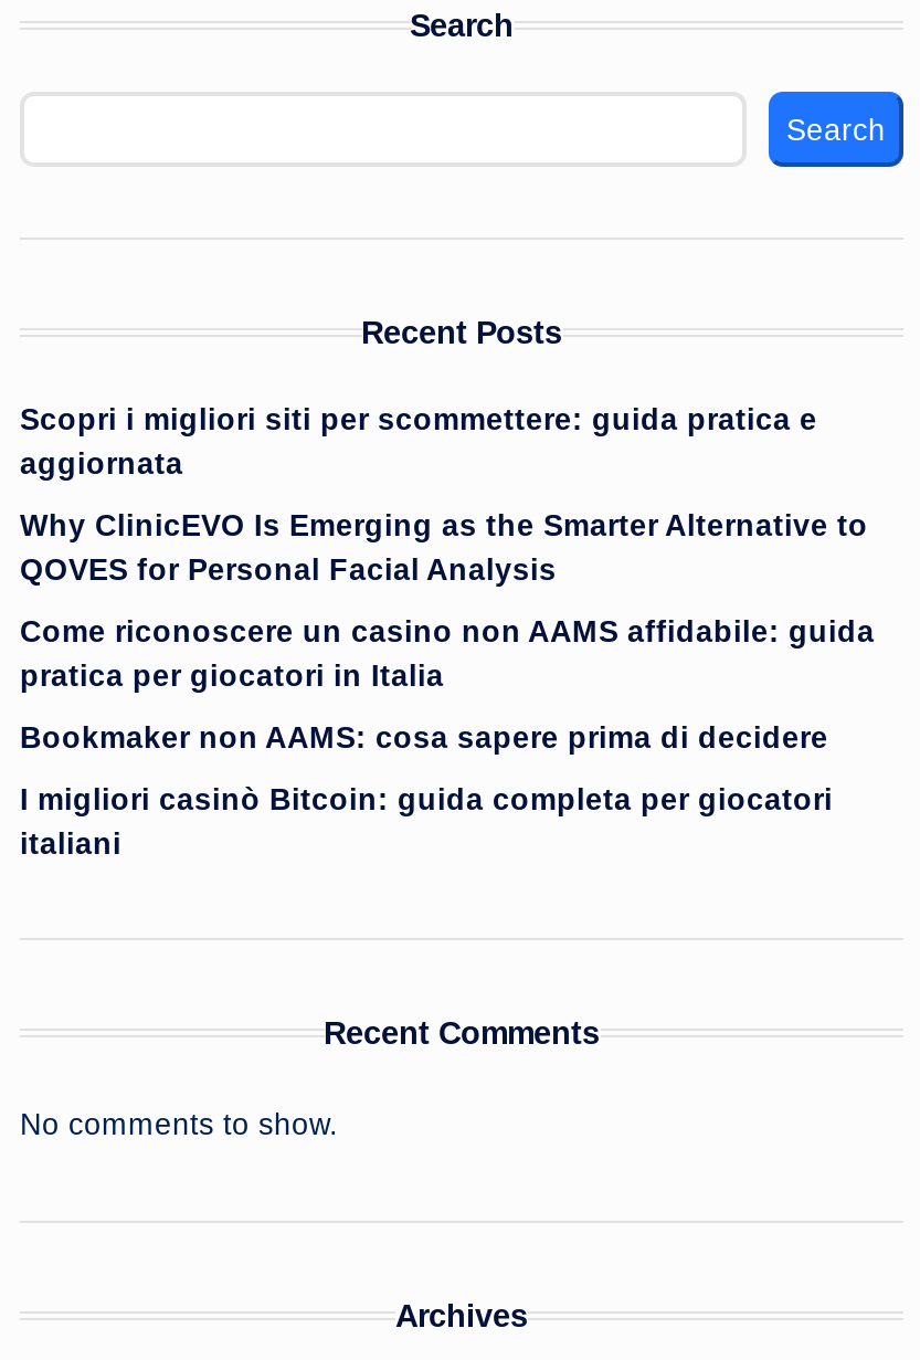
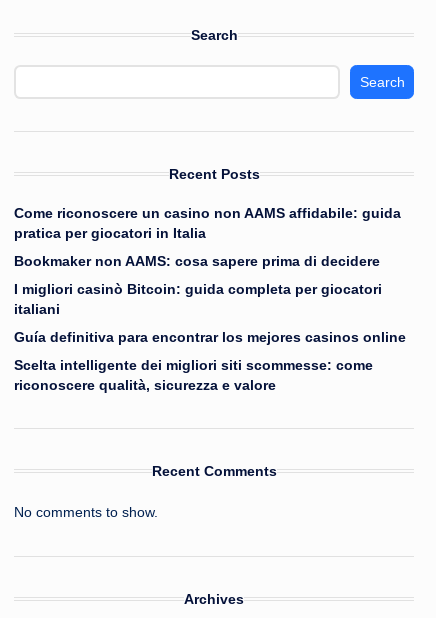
[20,403,868,587] Scopri i migliori siti per scommettere: guida pratica e | aggiornata | Why ClinicEVO Is Emerging as the Smarter Alternative to | QOVES for Personal Facial Analysis -> none
moved [20,615,875,861] -> [14,206,401,317]: Come riconoscere un casino non AAMS affidabile: guida | pratica per giocatori in Italia | Bookmaker non AAMS: cosa sapere prima di decidere | I migliori casinò Bitcoin: guida completa per giocatori | italiani
none -> [14,330,406,393] Guía definitiva para encontrar los mejores casinos online | Scelta intelligente dei migliori siti scommesse: come | riconoscere qualità, sicurezza e valore

